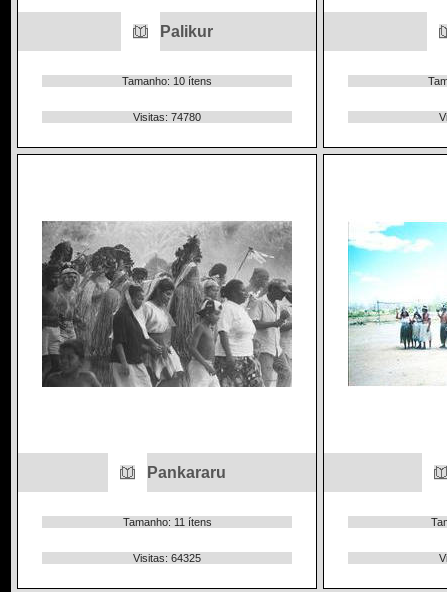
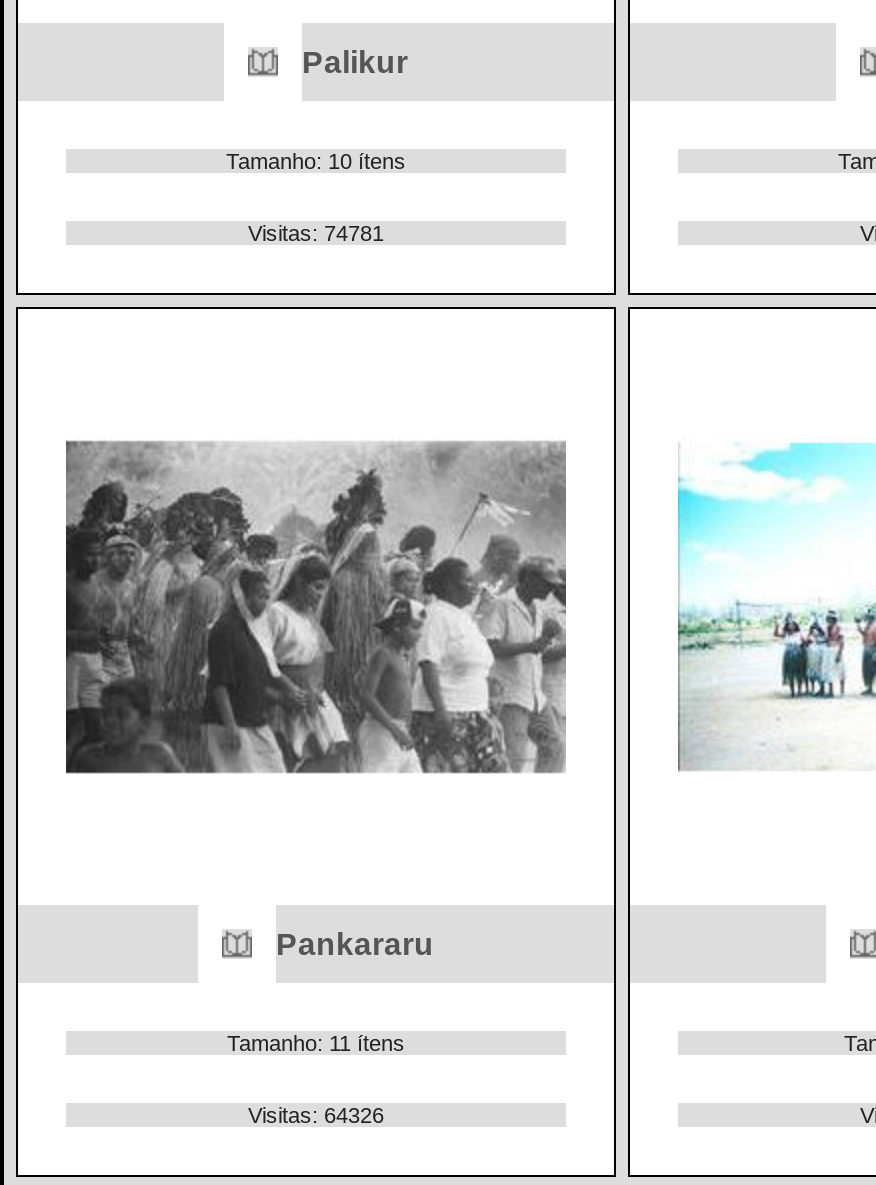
[133,111,201,123] Visitas: 74780 -> [248,221,384,245] Visitas: 74781
[133,552,201,564] Visitas: 64325 -> [248,1103,384,1127] Visitas: 64326

